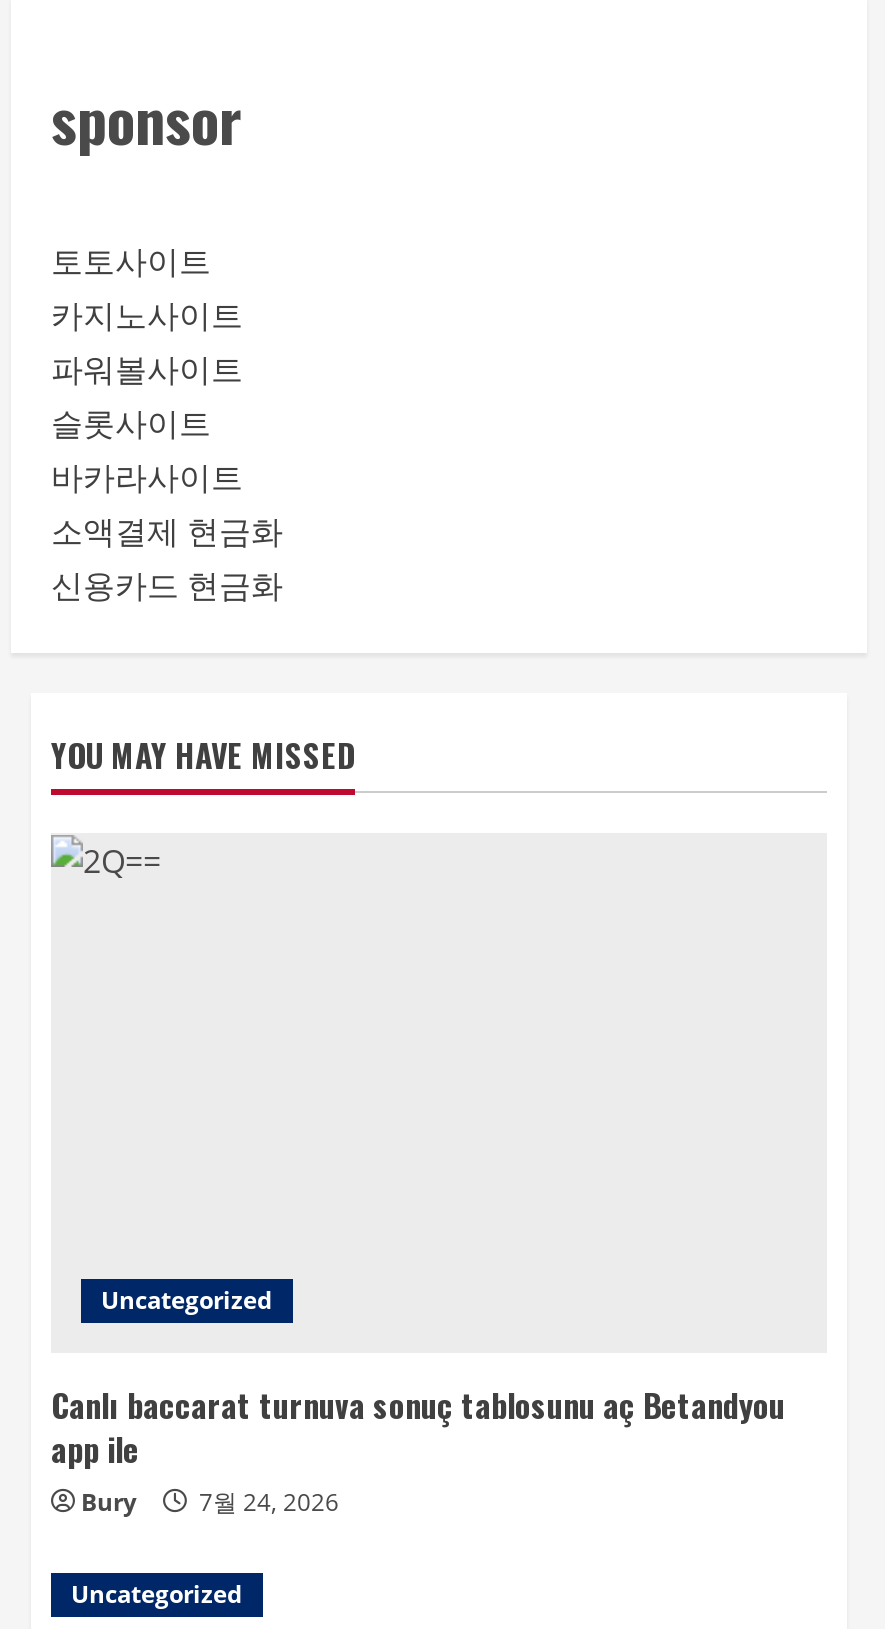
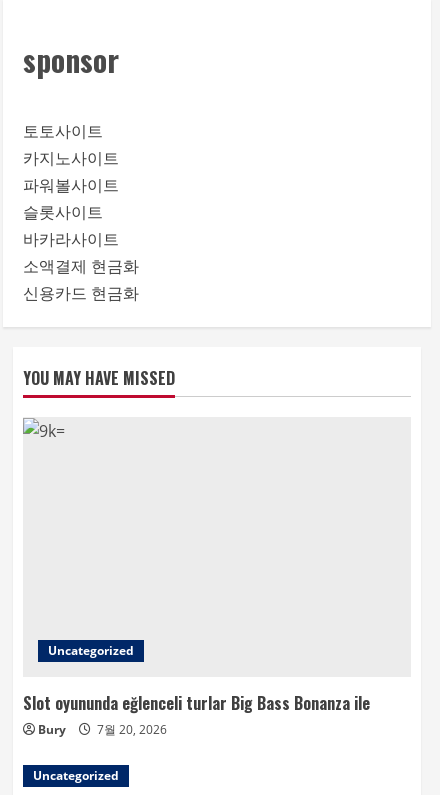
[51,1381,785,1473] Canlı baccarat turnuva sonuç tablosunu aç Betandyou | app ile -> [23,691,370,715] Slot oyununda eğlenceli turlar Big Bass Bonanza ile
[81,1485,339,1519] Bury 7월 24, 2026 -> [38,721,167,738] Bury 7월 20, 2026

